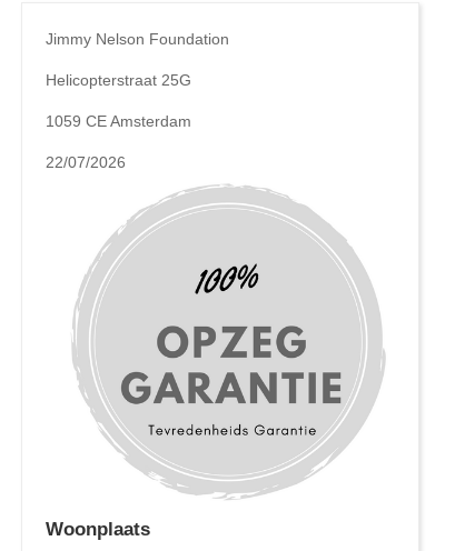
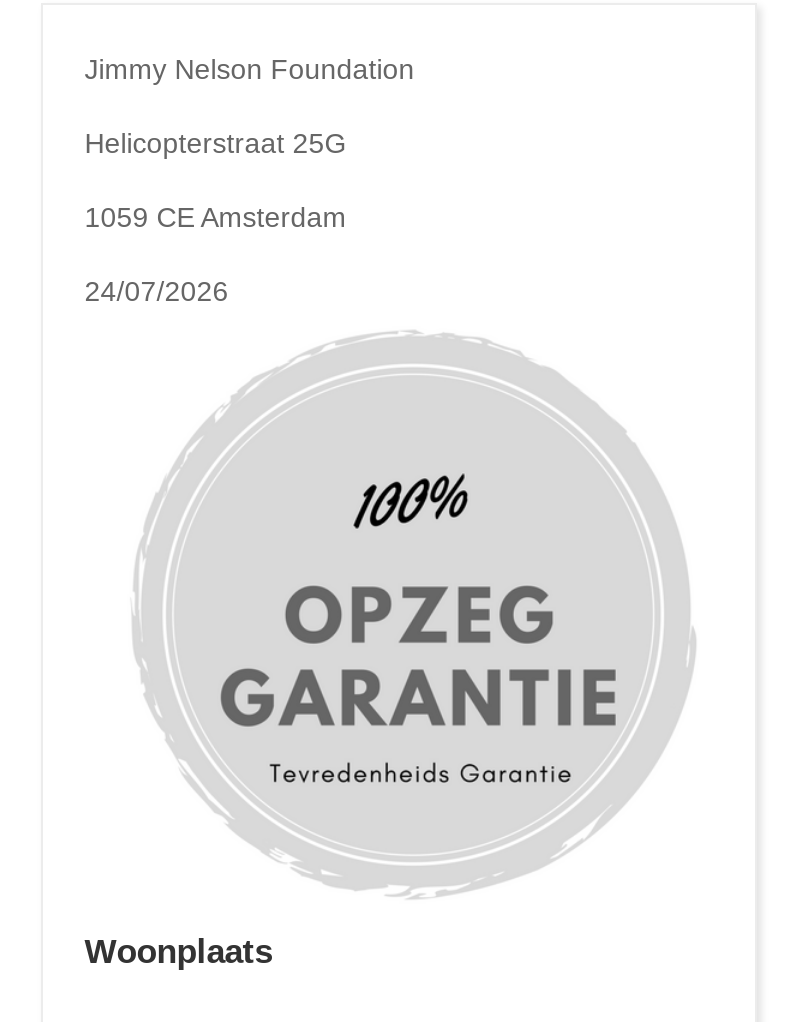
[45,153,125,171] 22/07/2026 -> [85,276,229,308] 24/07/2026

